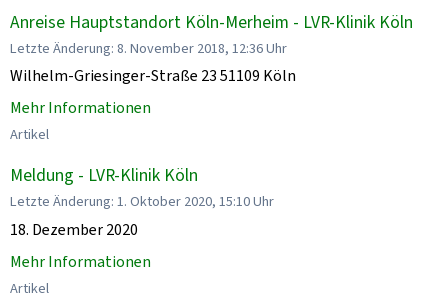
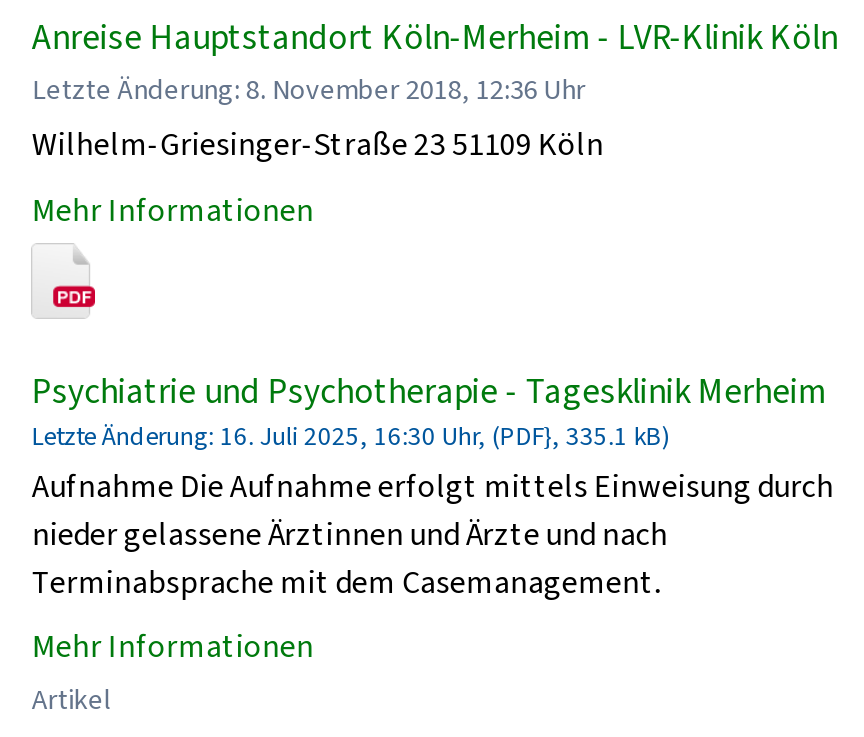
[10,125,274,239] Artikel | Meldung - LVR-Klinik Köln | Letzte Änderung: 1. Oktober 2020, 15:10 Uhr | 18. Dezember 2020 -> [32,367,834,603] Psychiatrie und Psychotherapie - Tagesklinik Merheim | Letzte Änderung: 16. Juli 2025, 16:30 Uhr, (PDF}, 335.1 kB) | Aufnahme Die Aufnahme erfolgt mittels Einweisung durch | nieder gelassene Ärztinnen und Ärzte und nach | Terminabsprache mit dem Casemanagement.

